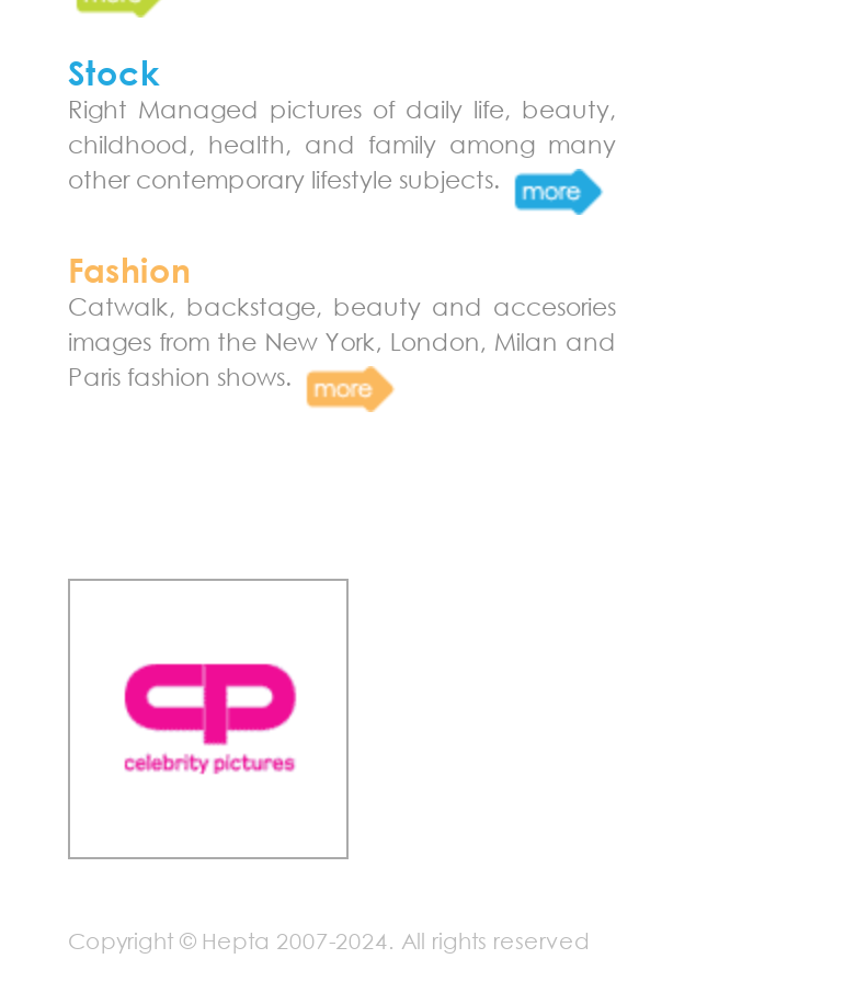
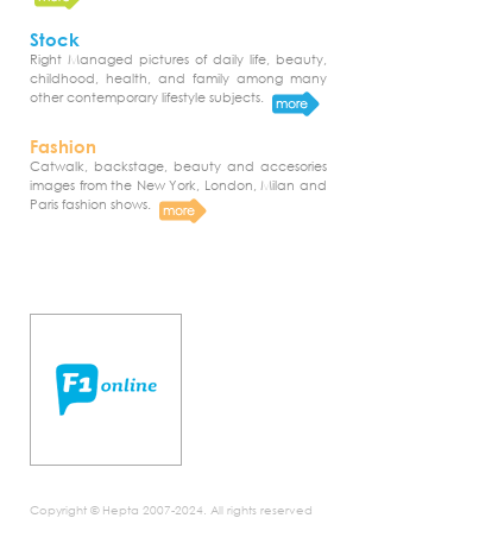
[116,660,303,776] [image] -> [53,359,158,419] [image]

